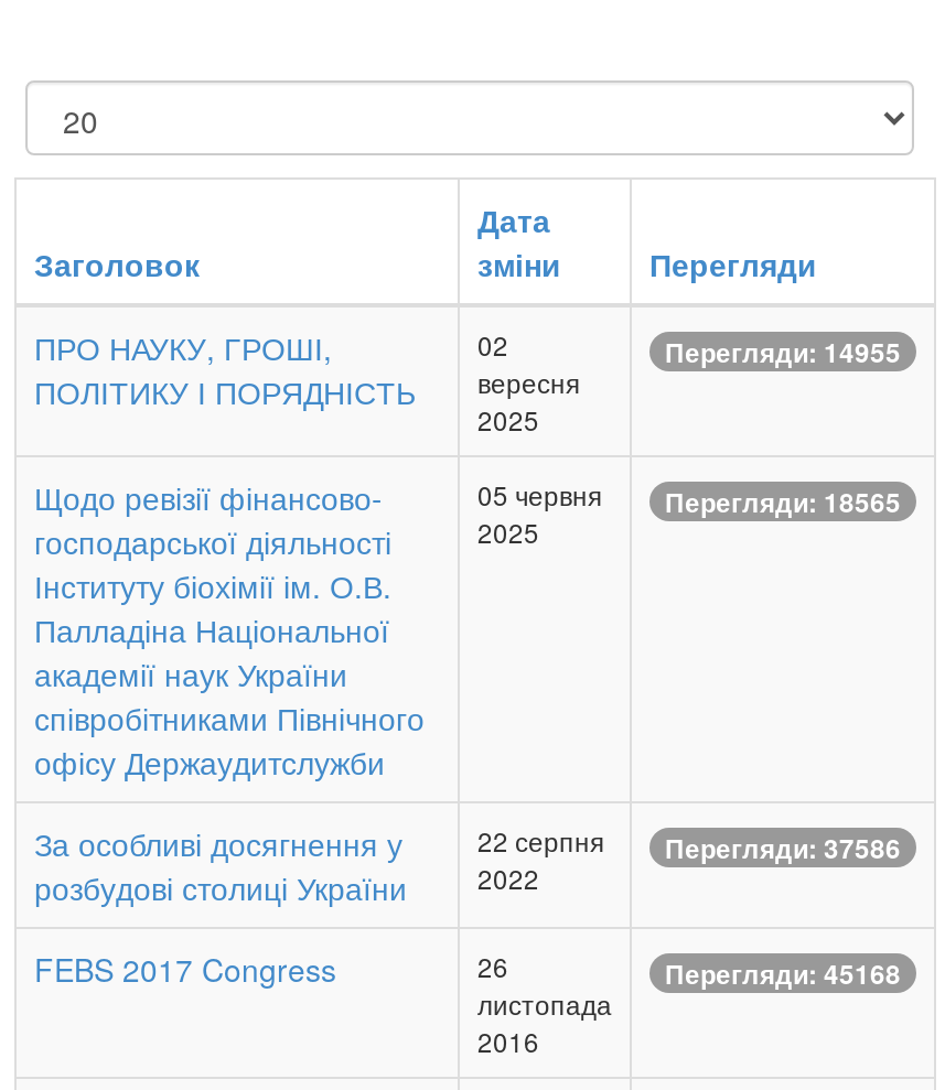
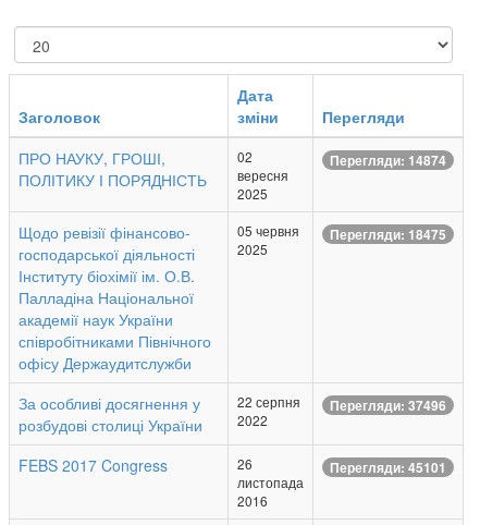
[665,333,901,372] Перегляди: 14955 -> [330,151,446,170] Перегляди: 14874
[477,475,901,522] 05 червня Перегляди: 18565 -> [237,221,446,244] 05 червня Перегляди: 18475
[34,821,901,868] За особливі досягнення у 22 серпня Перегляди: 37586 -> [19,392,446,415] За особливі досягнення у 22 серпня Перегляди: 37496
[665,954,901,994] Перегляди: 45168 -> [330,458,446,478] Перегляди: 45101

